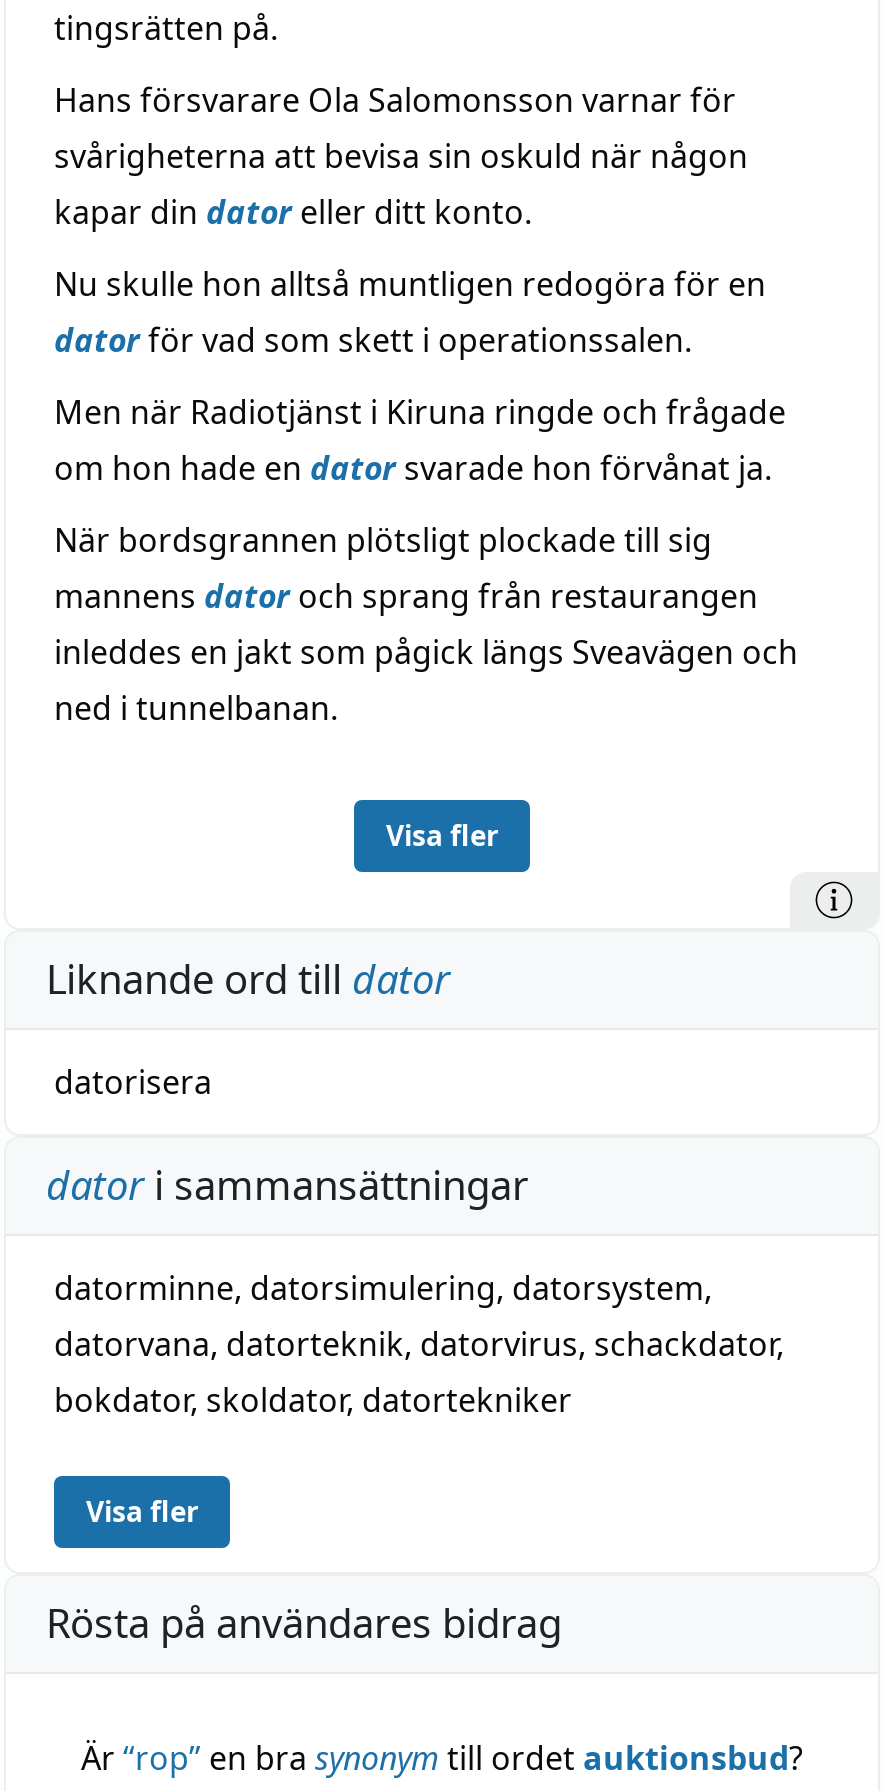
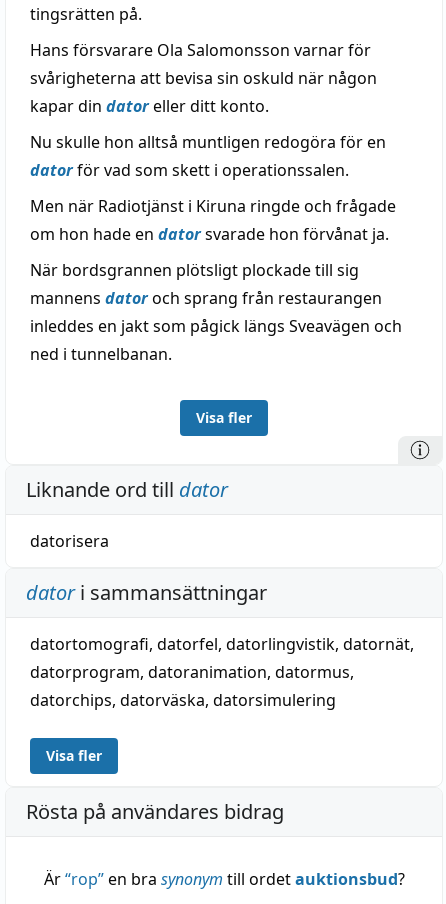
[54,1266,784,1422] datorminne, datorsimulering, datorsystem, | datorvana, datorteknik, datorvirus, schackdator, | bokdator, skoldator, datortekniker -> [30,633,414,711] datortomografi, datorfel, datorlingvistik, datornät, | datorprogram, datoranimation, datormus, | datorchips, datorväska, datorsimulering

